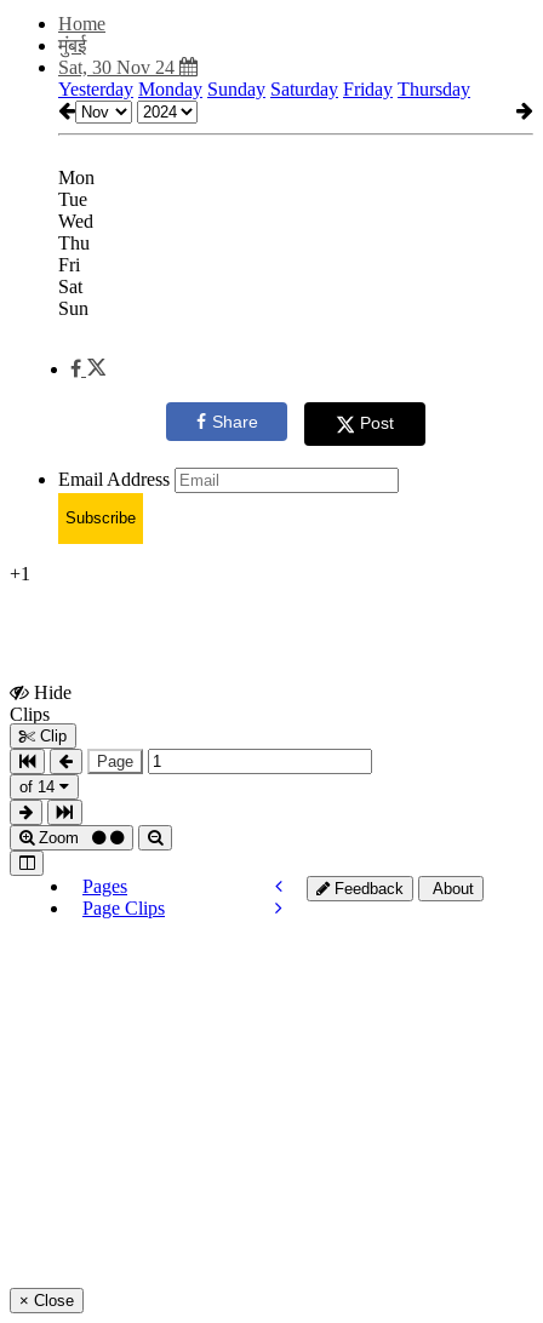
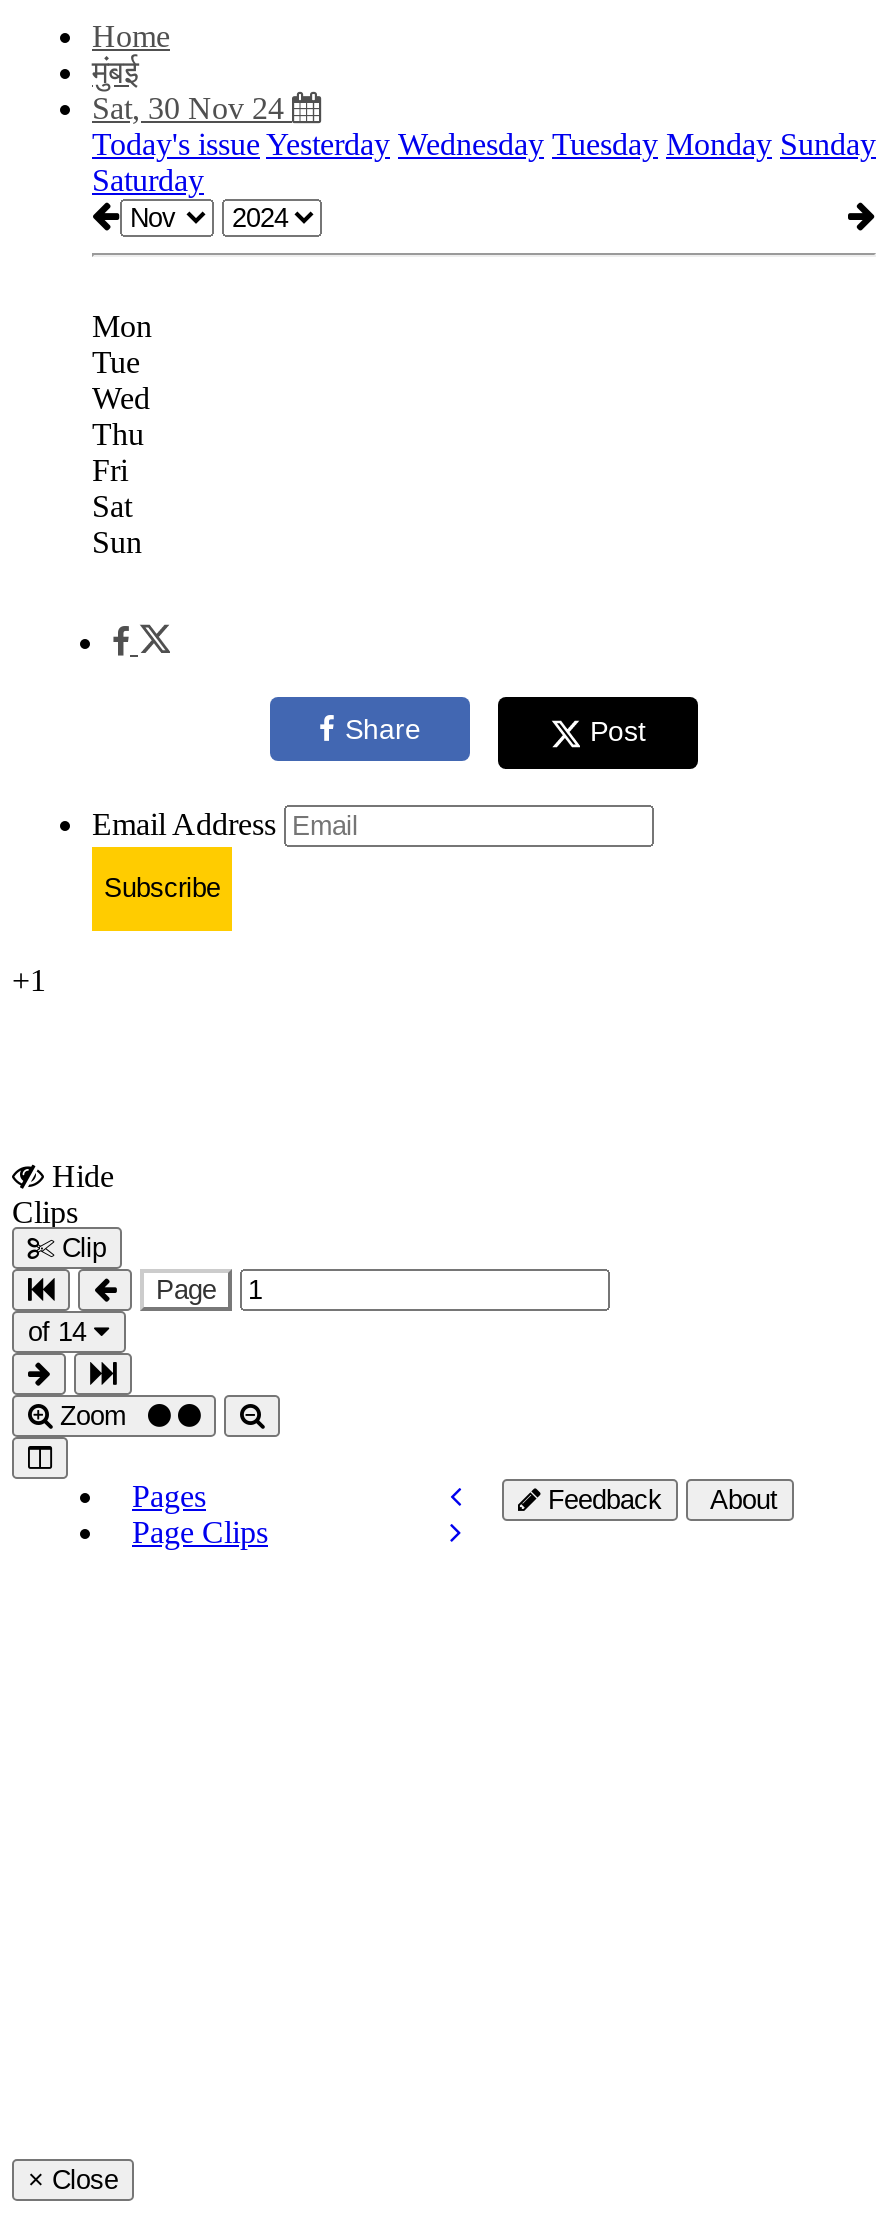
[58,79,470,99] Yesterday Monday Sunday Saturday Friday Thursday -> [92,127,876,197] Today's issue Yesterday Wednesday Tuesday Monday Sunday | Saturday

